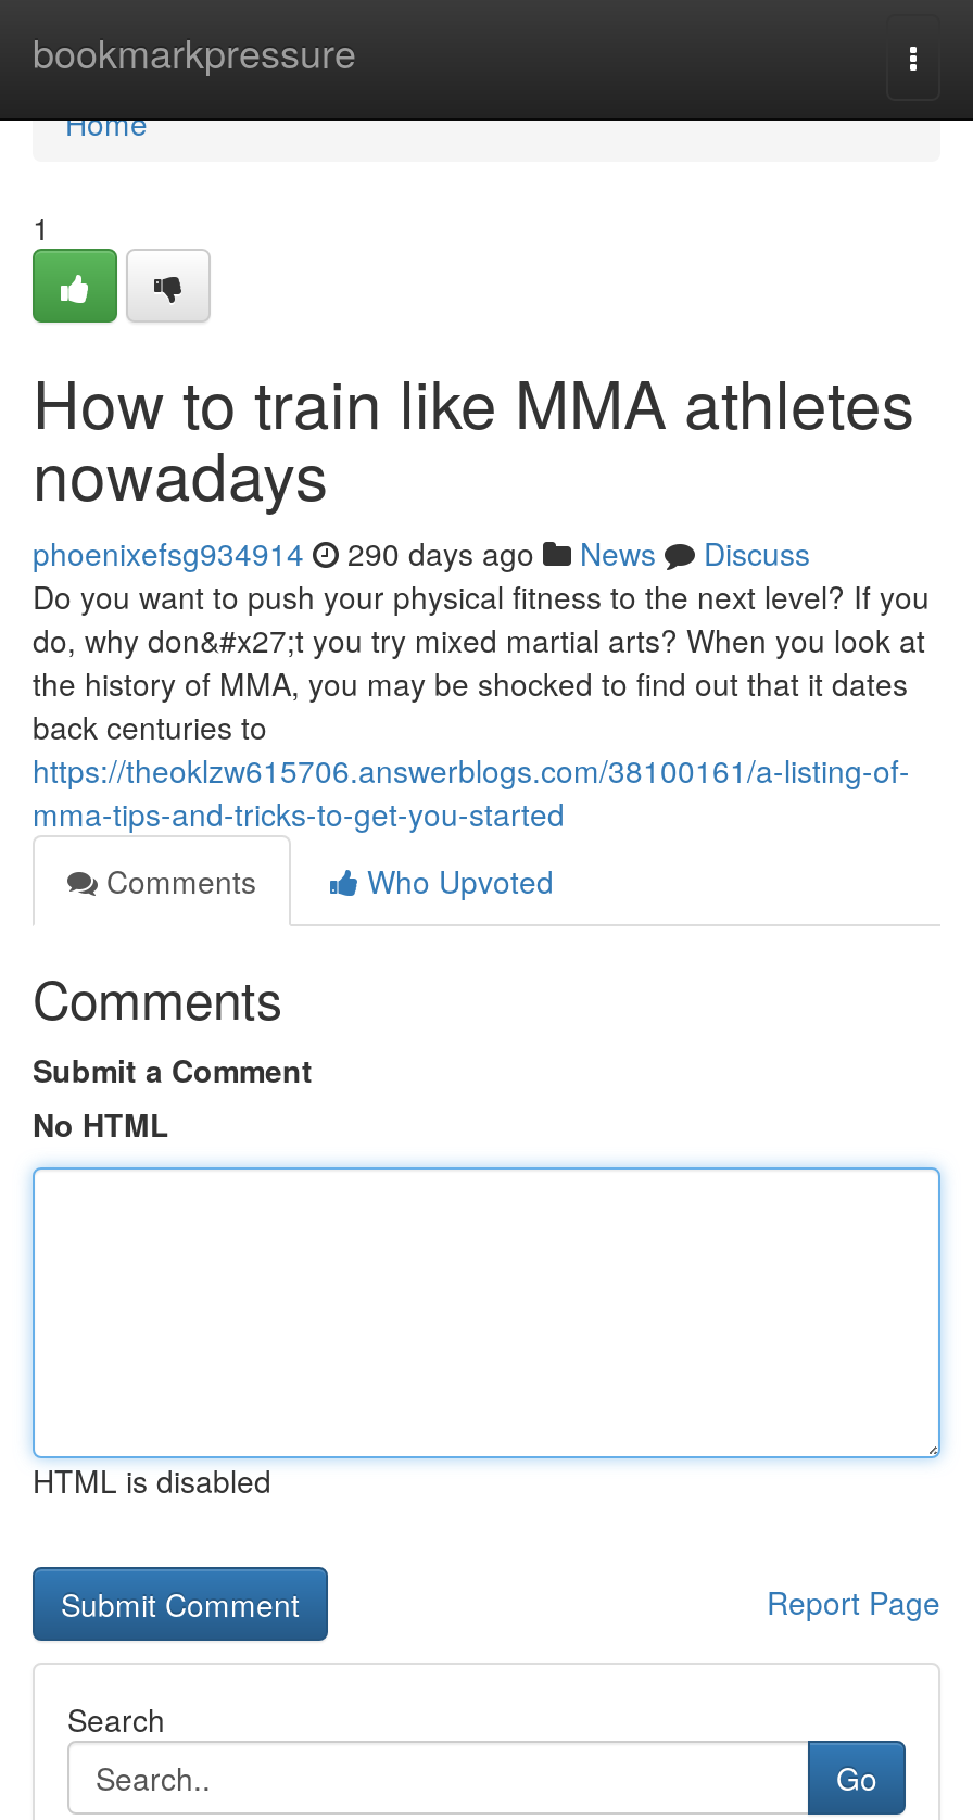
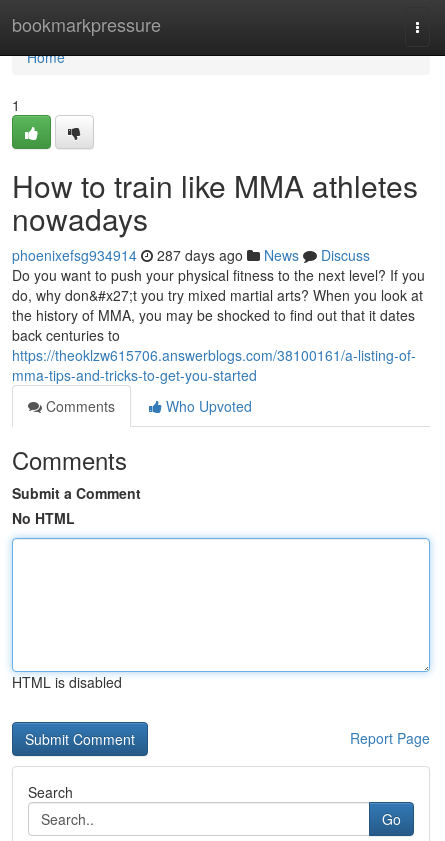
[33,531,810,574] phoenixefsg934914 290 days ago News Discuss -> [12,245,370,265] phoenixefsg934914 287 days ago News Discuss

